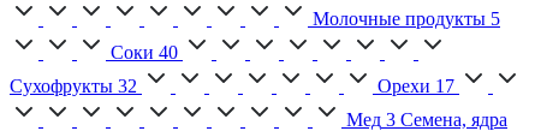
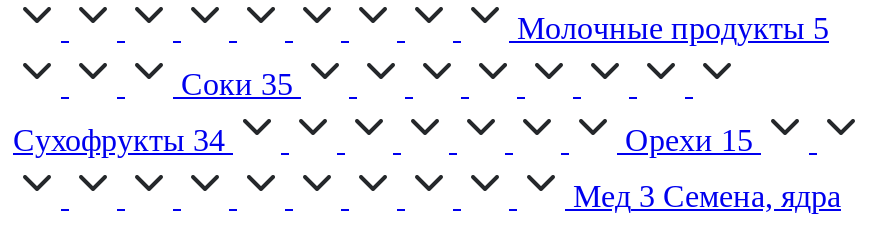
[111,42,183,63] Соки 40 -> [181,68,301,102] Соки 35
[10,76,142,97] Сухофрукты 32 -> [13,124,233,158] Сухофрукты 34
[378,76,459,97] Орехи 17 -> [625,124,761,158] Орехи 15

